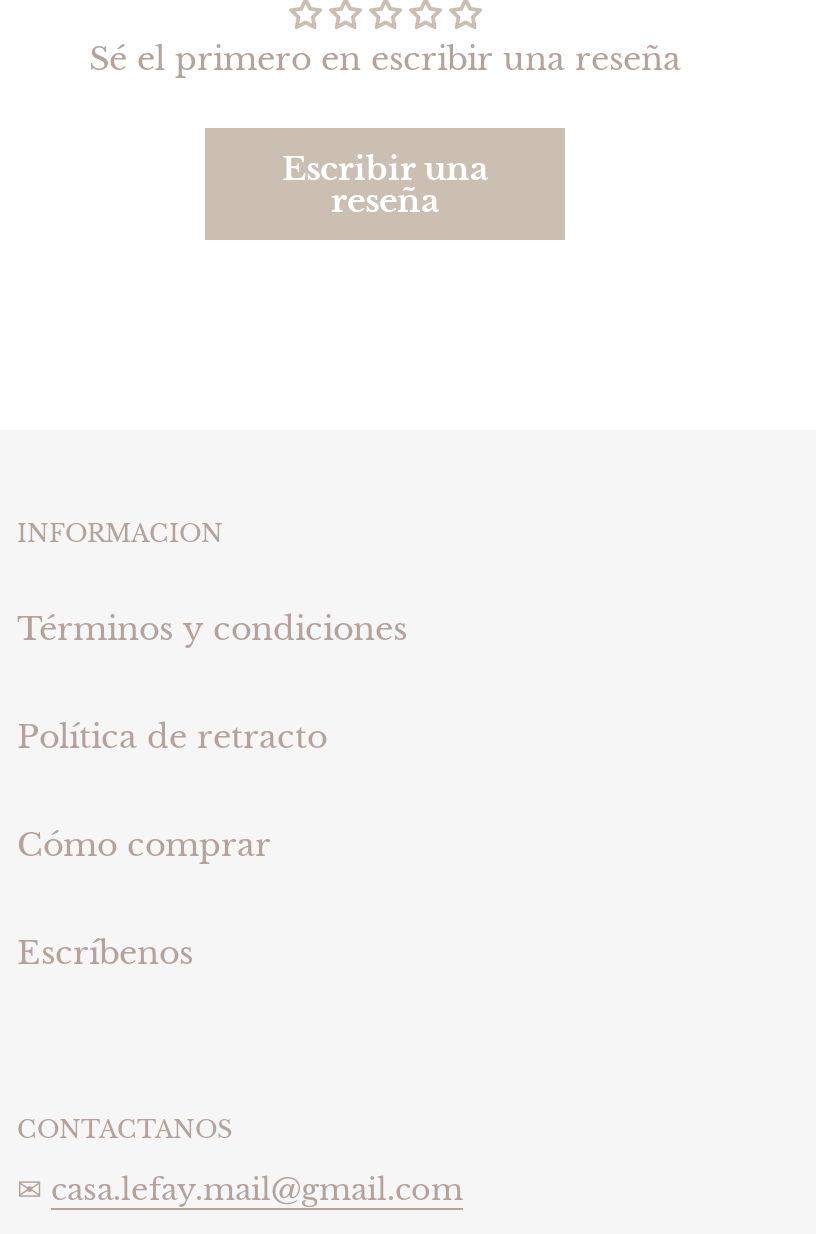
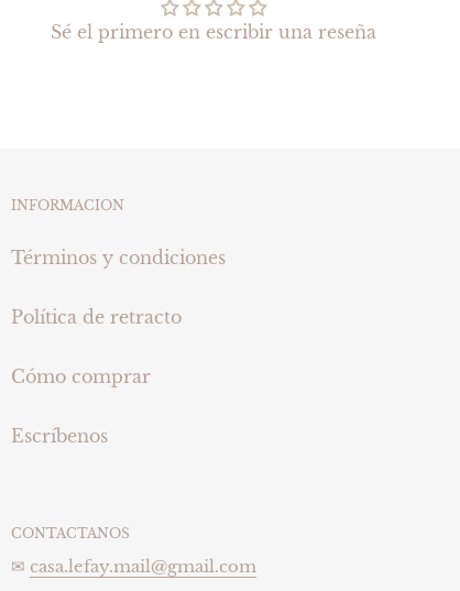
[282,149,488,221] Escribir una | reseña -> none

